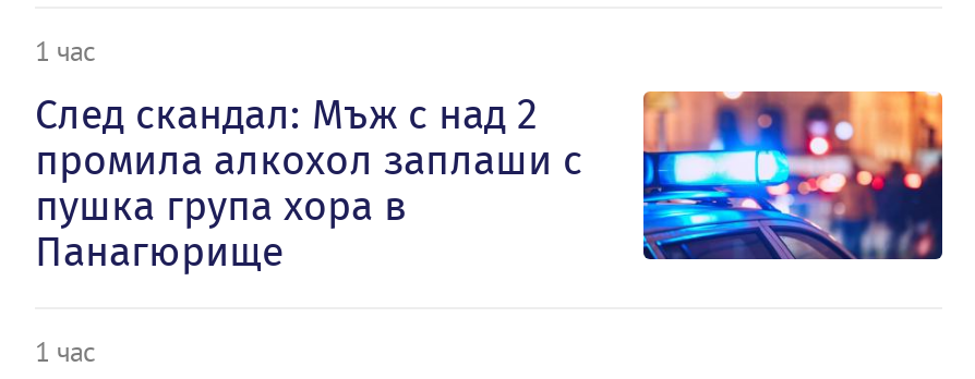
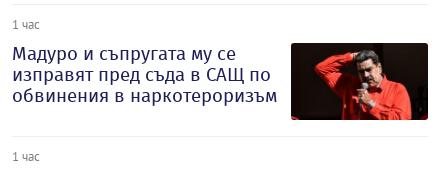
[35,89,944,276] [image] | След скандал: Мъж с над 2 | промила алкохол заплаши с | пушка група хора в | Панагюрище -> [12,42,429,121] [image] | Мадуро и съпругата му се | изправят пред съда в САЩ по | обвинения в наркотероризъм

